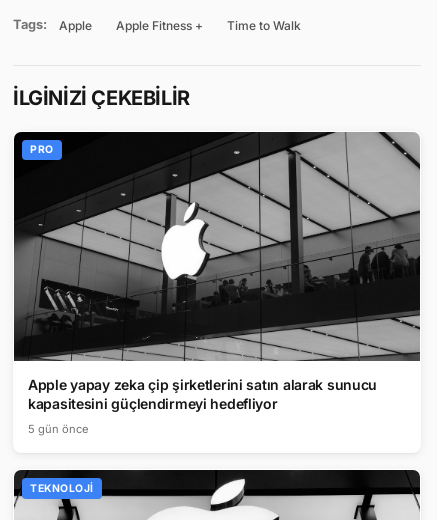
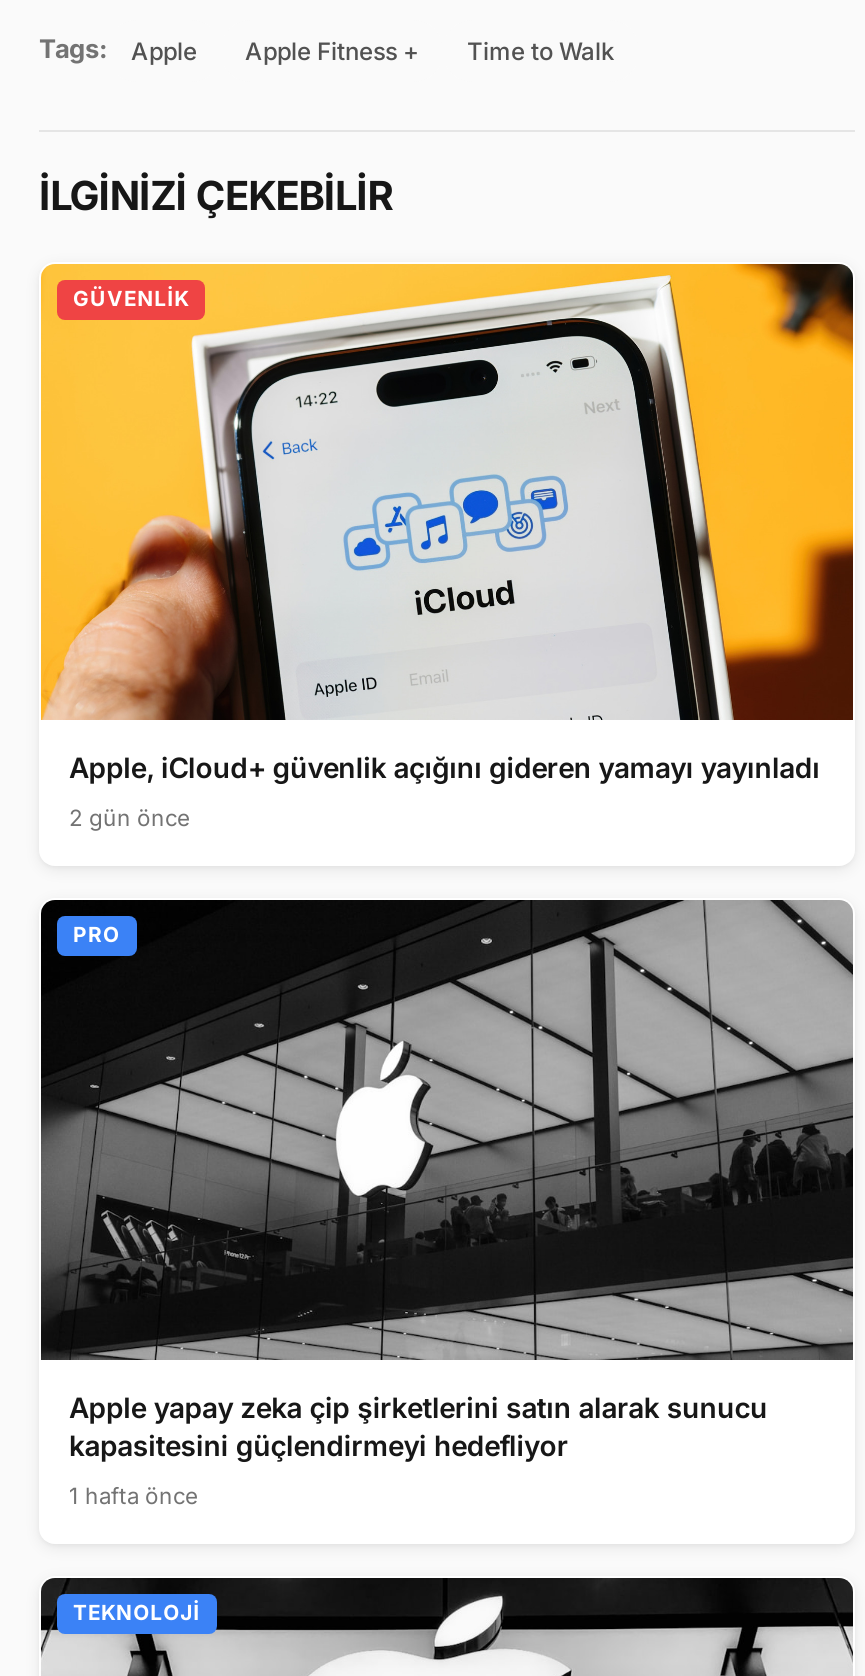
none -> [39,262,855,722] [image] | GÜVENLIK
none -> [69,750,820,832] Apple, iCloud+ güvenlik açığını gideren yamayı yayınladı | 2 gün önce
[28,422,89,436] 5 gün önce -> [69,1481,199,1509] 1 hafta önce

